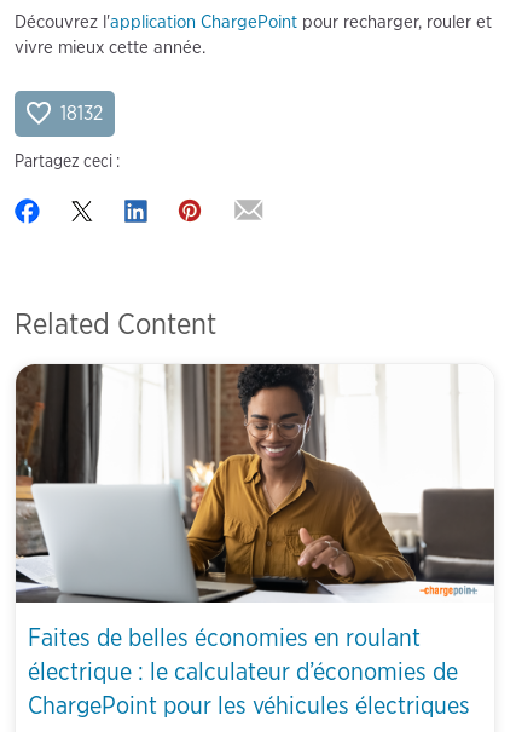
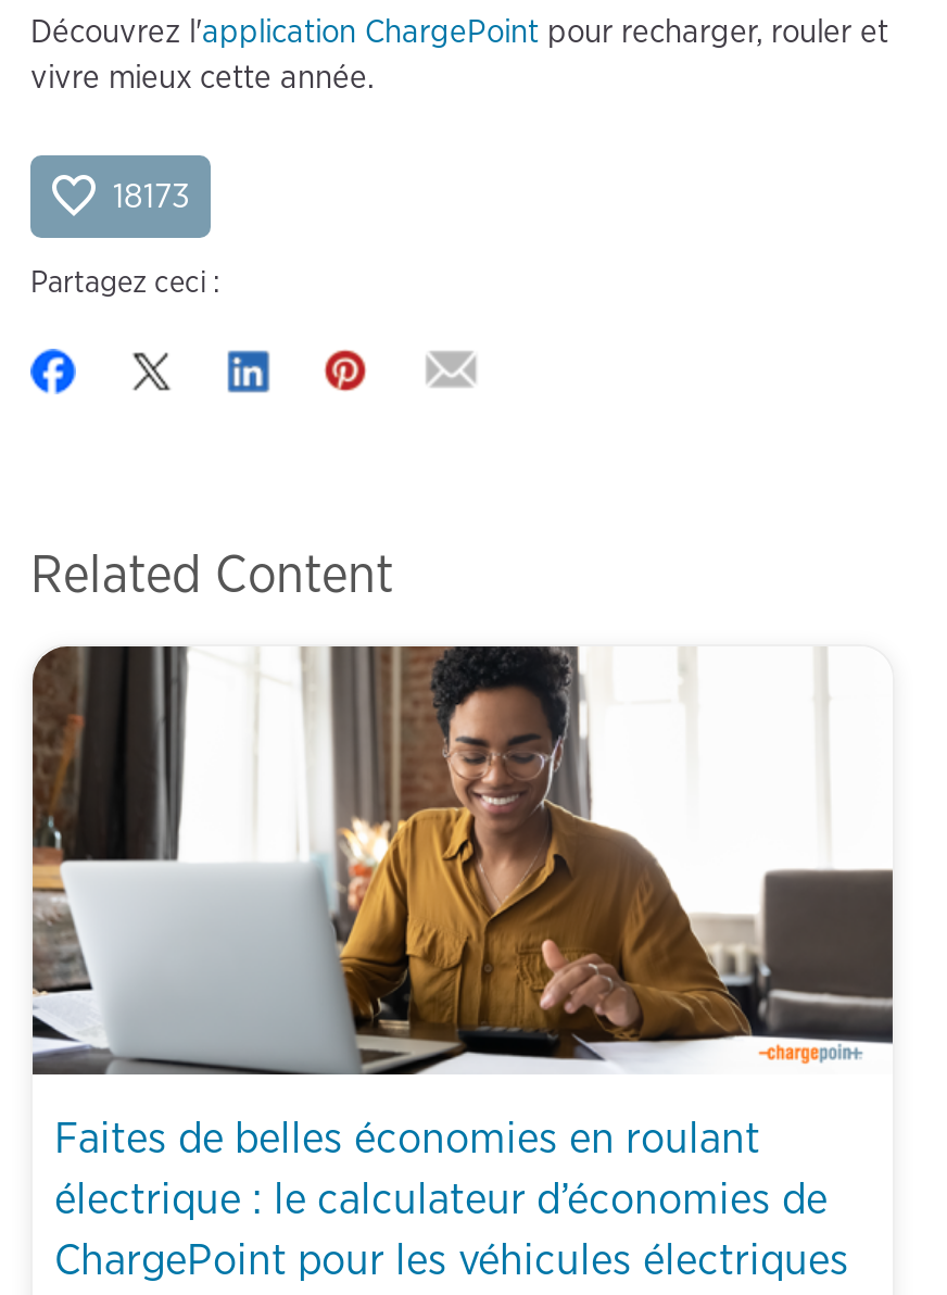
[60,101,103,124] 18132 -> [113,174,189,216] 18173

